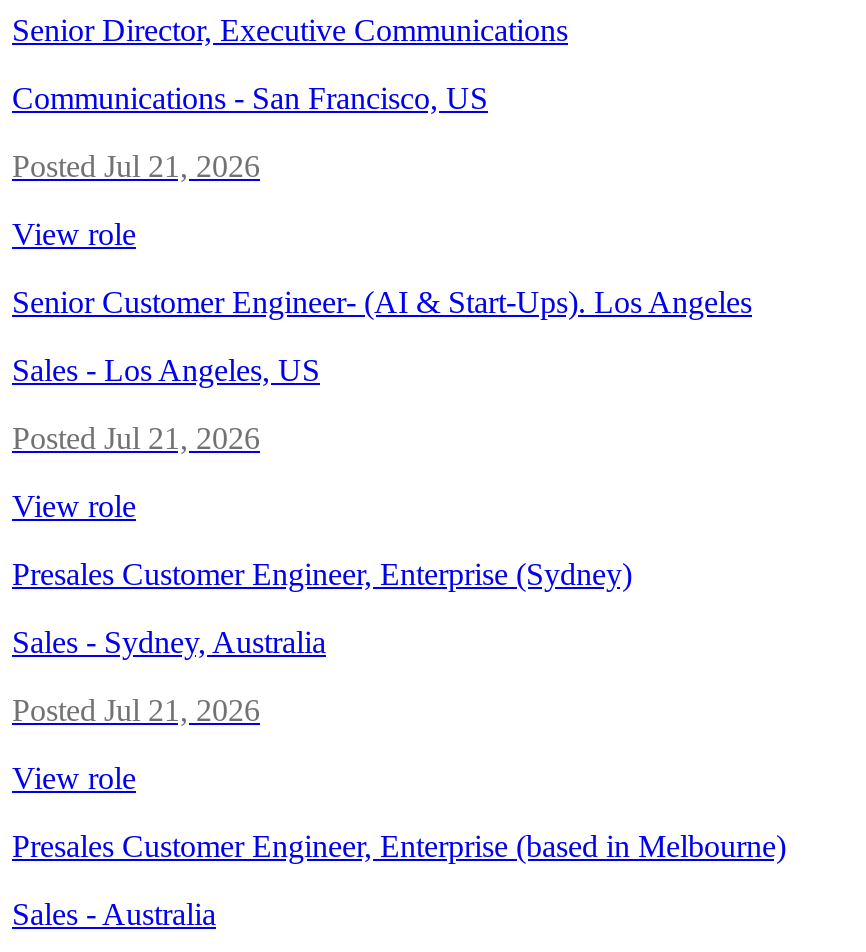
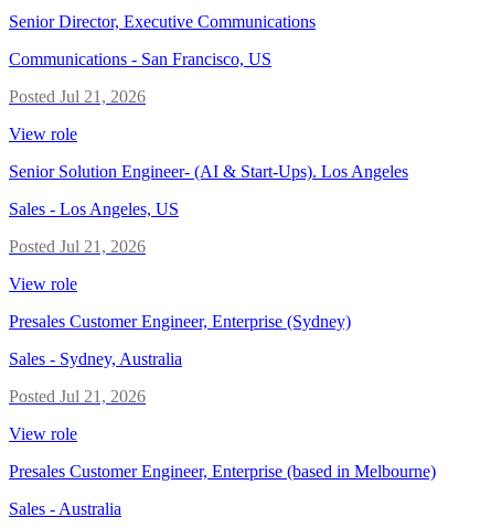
[12,285,752,319] Senior Customer Engineer- (AI & Start-Ups). Los Angeles -> [9,162,408,181] Senior Solution Engineer- (AI & Start-Ups). Los Angeles

